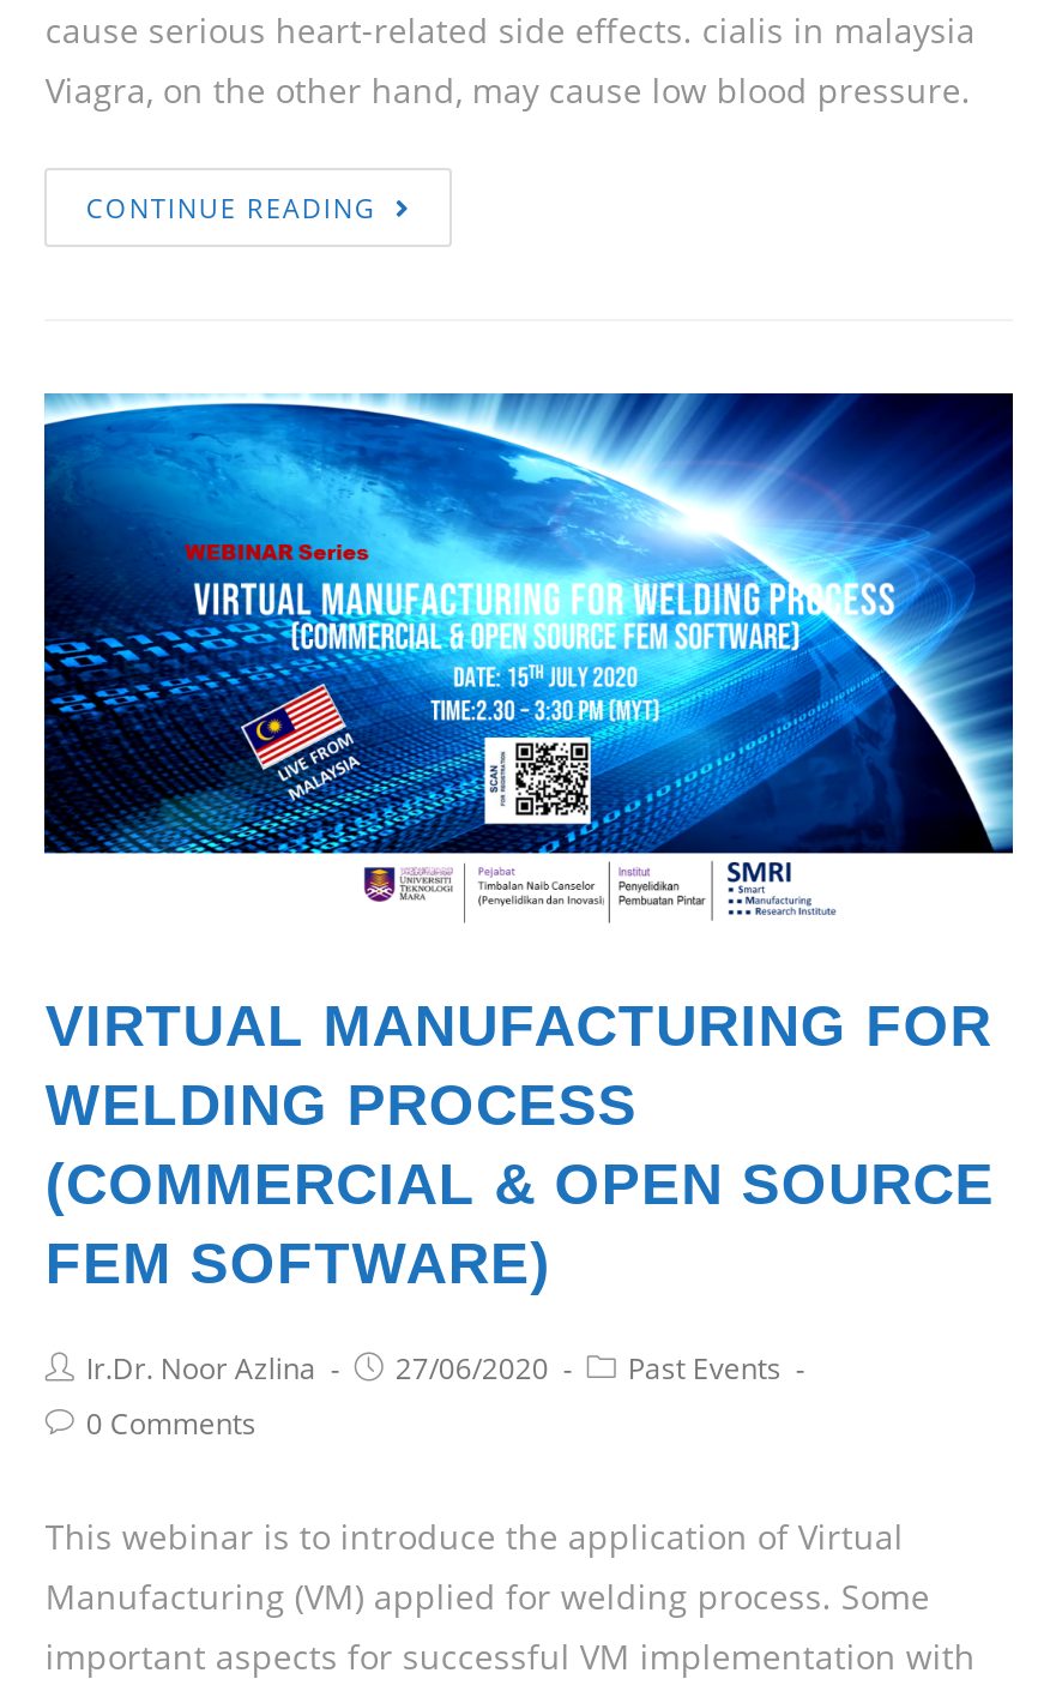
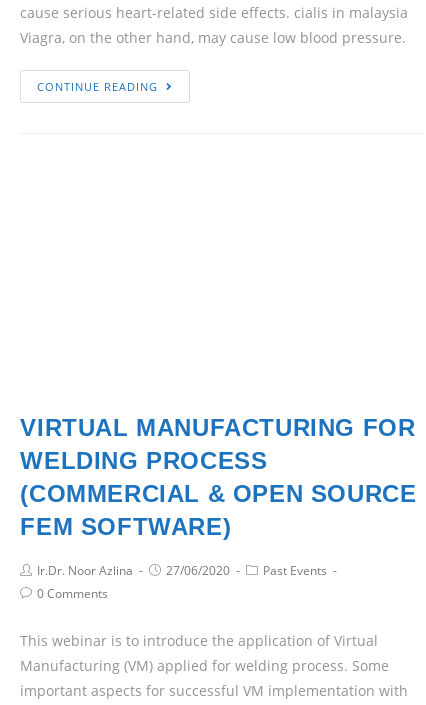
[42,391,1015,921] [image] -> none

